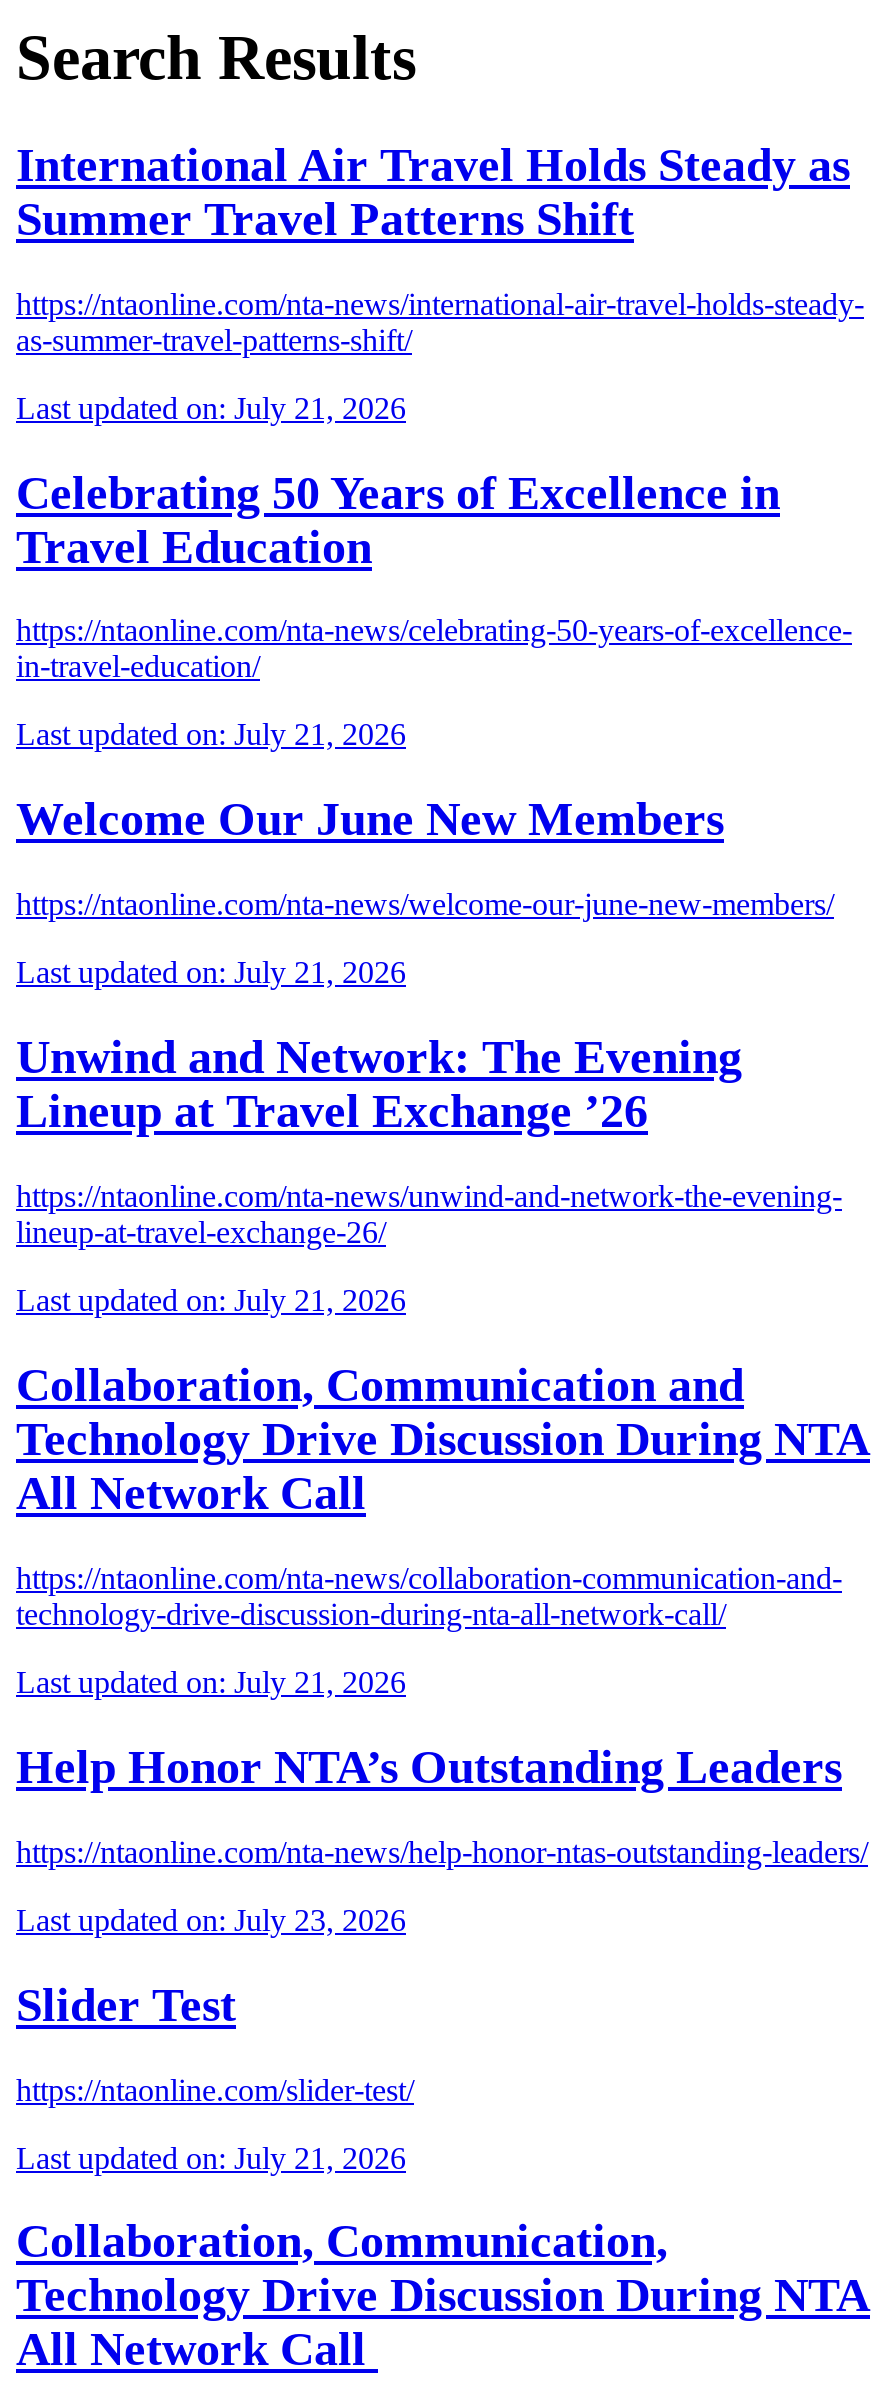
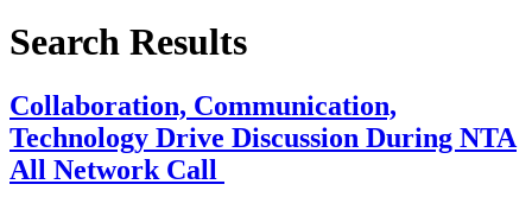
[16,138,870,2174] International Air Travel Holds Steady as | Summer Travel Patterns Shift | https://ntaonline.com/nta-news/international-air-travel-holds-steady- | as-summer-travel-patterns-shift/ | Last updated on: July 21, 2026 | Celebrating 50 Years of Excellence in | Travel Education | https://ntaonline.com/nta-news/celebrating-50-years-of-excellence- | in-travel-education/ | Last updated on: July 21, 2026 | Welcome Our June New Members | https://ntaonline.com/nta-news/welcome-our-june-new-members/ | Last updated on: July 21, 2026 | Unwind and Network: The Evening | Lineup at Travel Exchange ’26 | https://ntaonline.com/nta-news/unwind-and-network-the-evening- | lineup-at-travel-exchange-26/ | Last updated on: July 21, 2026 | Collaboration, Communication and | Technology Drive Discussion During NTA | All Network Call | https://ntaonline.com/nta-news/collaboration-communication-and- | technology-drive-discussion-during-nta-all-network-call/ | Last updated on: July 21, 2026 | Help Honor NTA’s Outstanding Leaders | https://ntaonline.com/nta-news/help-honor-ntas-outstanding-leaders/ | Last updated on: July 23, 2026 | Slider Test | https://ntaonline.com/slider-test/ | Last updated on: July 21, 2026 -> none

